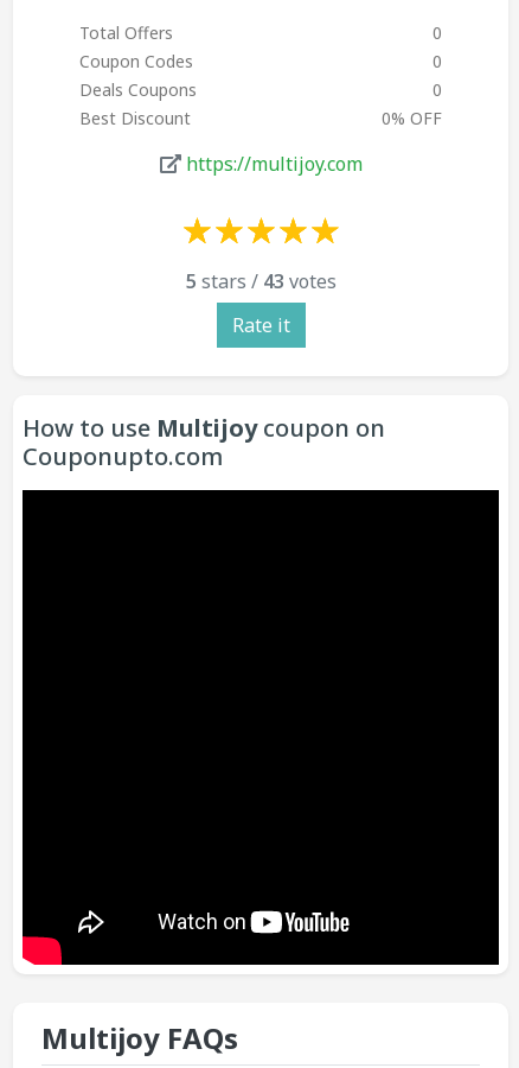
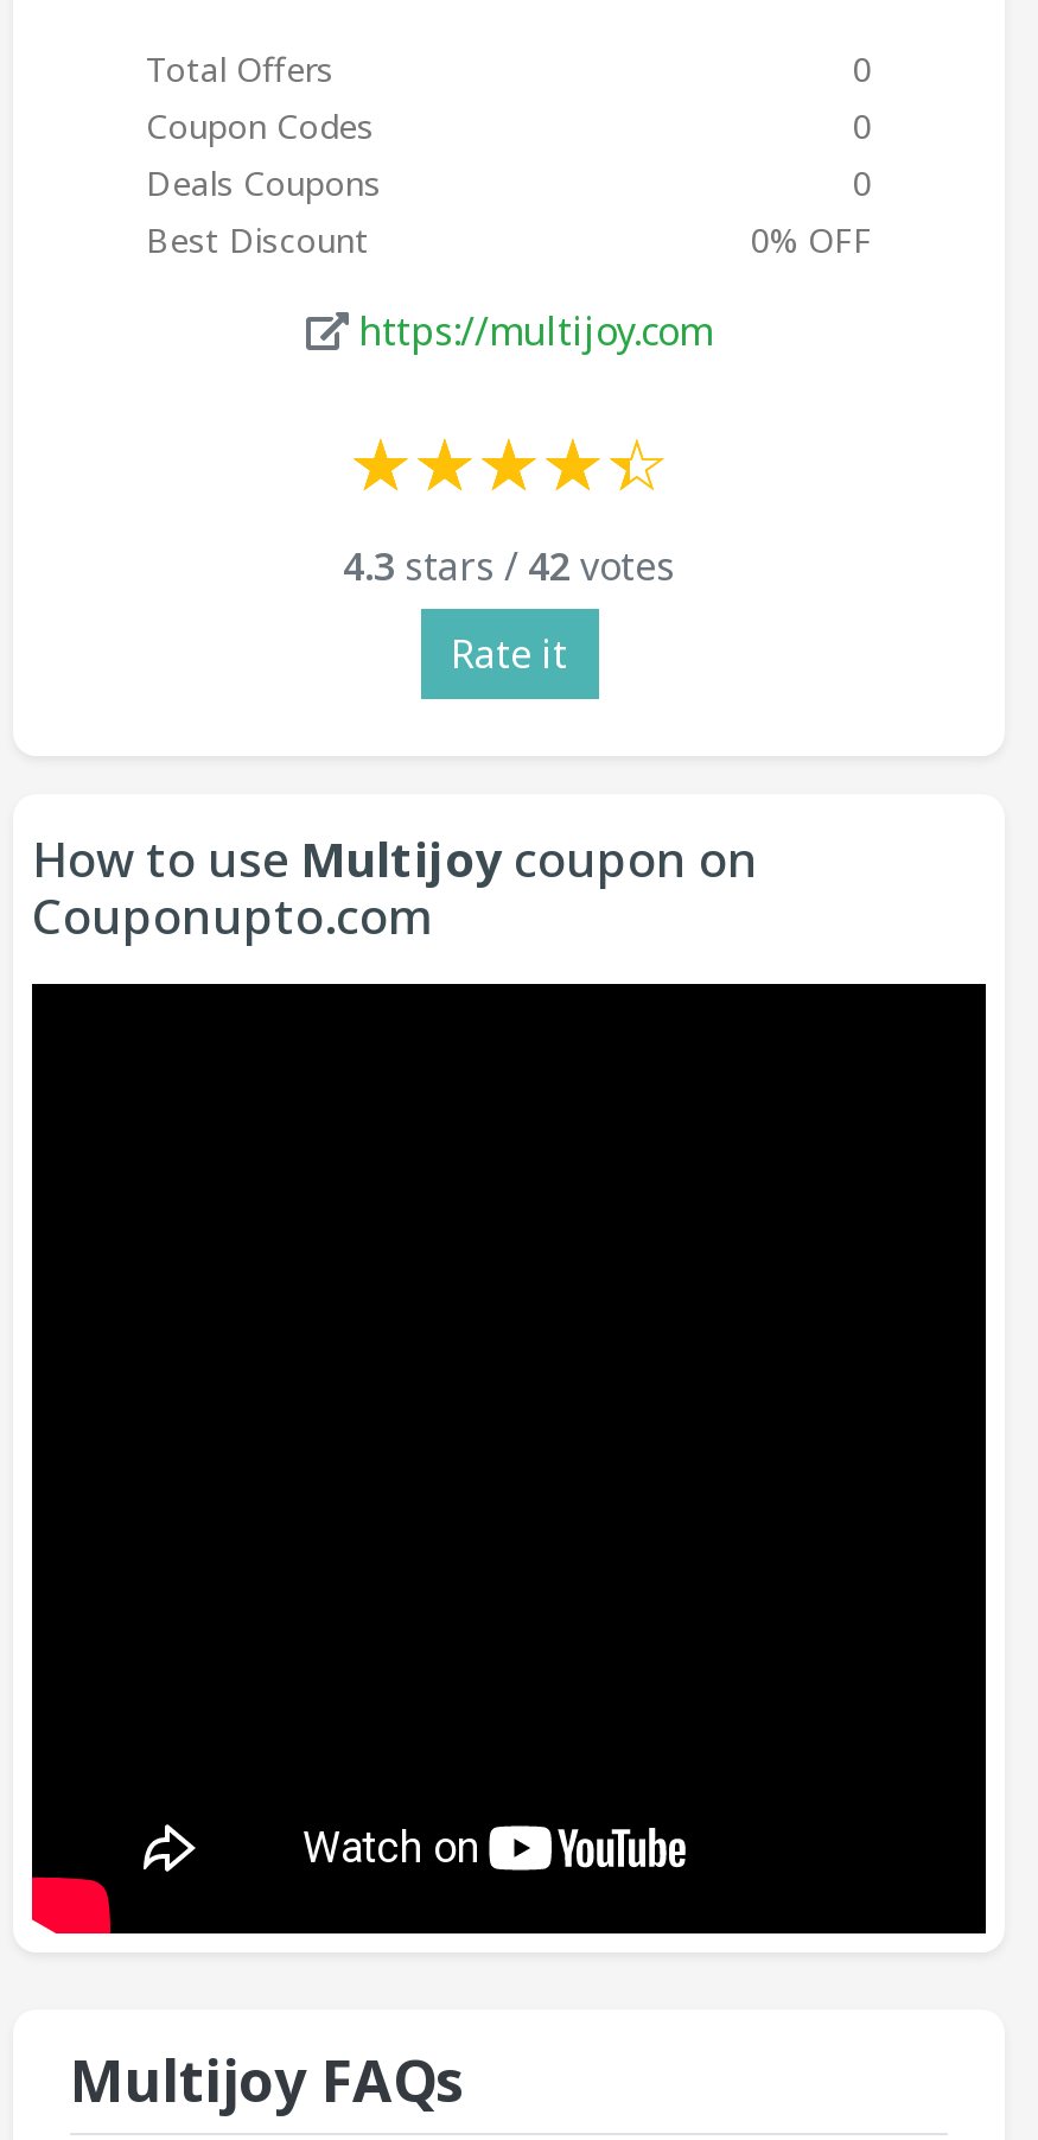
[185,268,336,294] 5 stars / 43 votes -> [343,540,675,592] 4.3 stars / 42 votes

